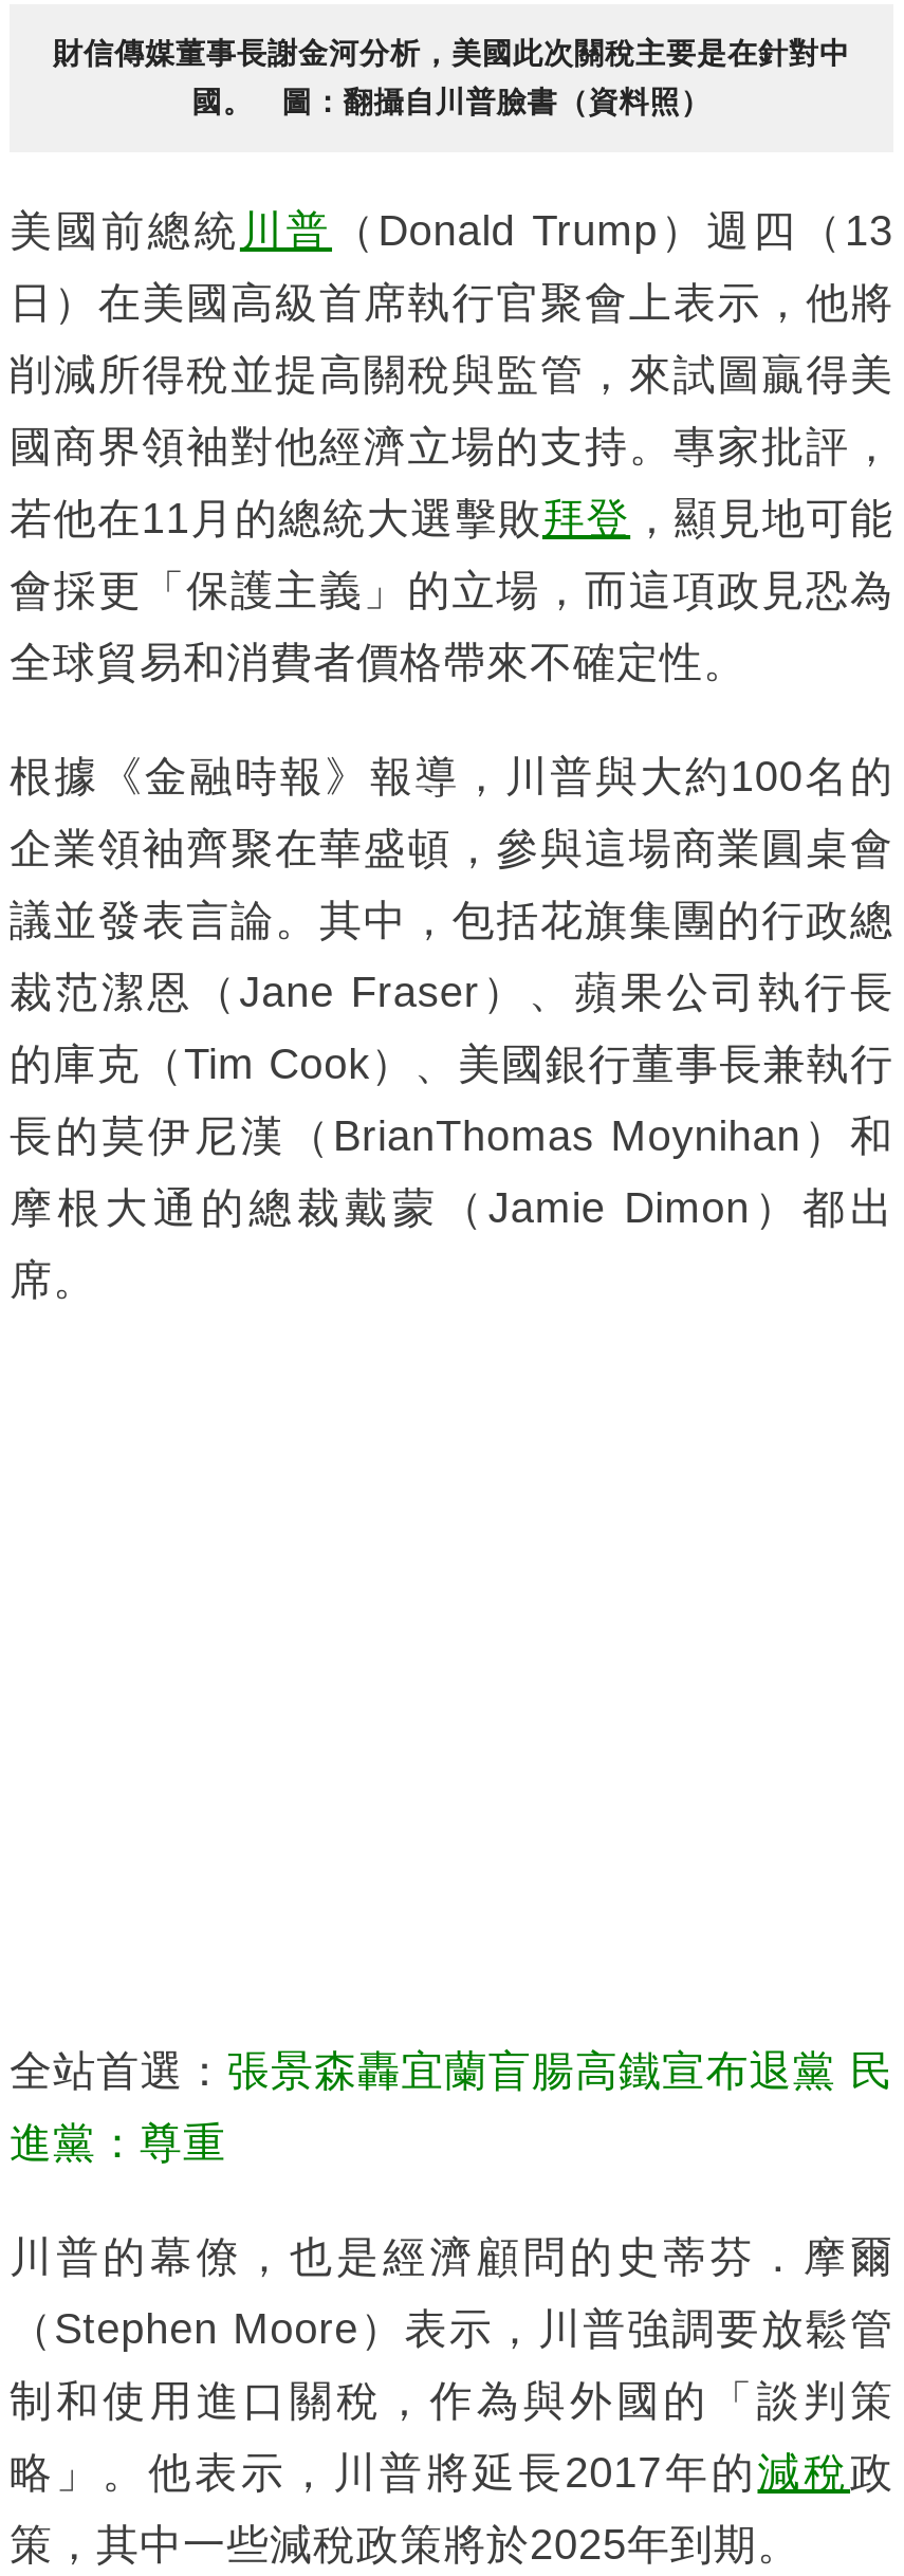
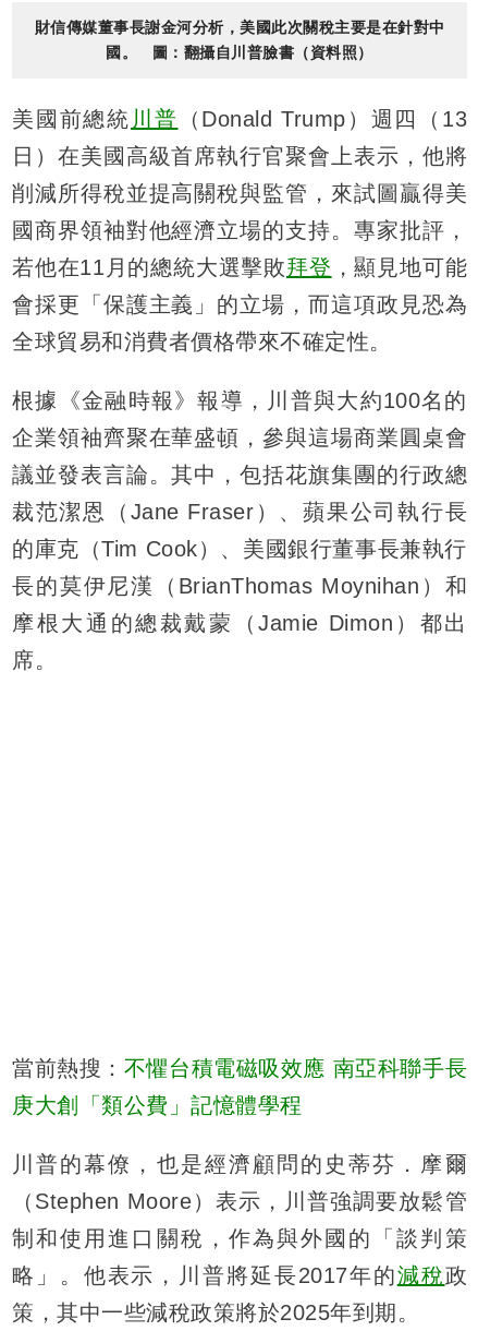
[10,2047,893,2093] 全站首選：張景森轟宜蘭盲腸高鐵宣布退黨 民 -> [12,1056,467,1080] 當前熱搜：不懼台積電磁吸效應 南亞科聯手長
[10,2119,226,2165] 進黨：尊重 -> [12,1093,302,1117] 庚大創「類公費」記憶體學程

